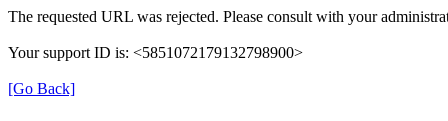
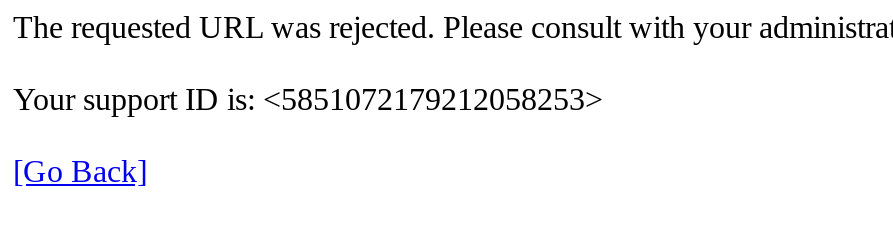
[8,44,303,61] Your support ID is: <5851072179132798900> -> [13,82,603,116] Your support ID is: <5851072179212058253>

